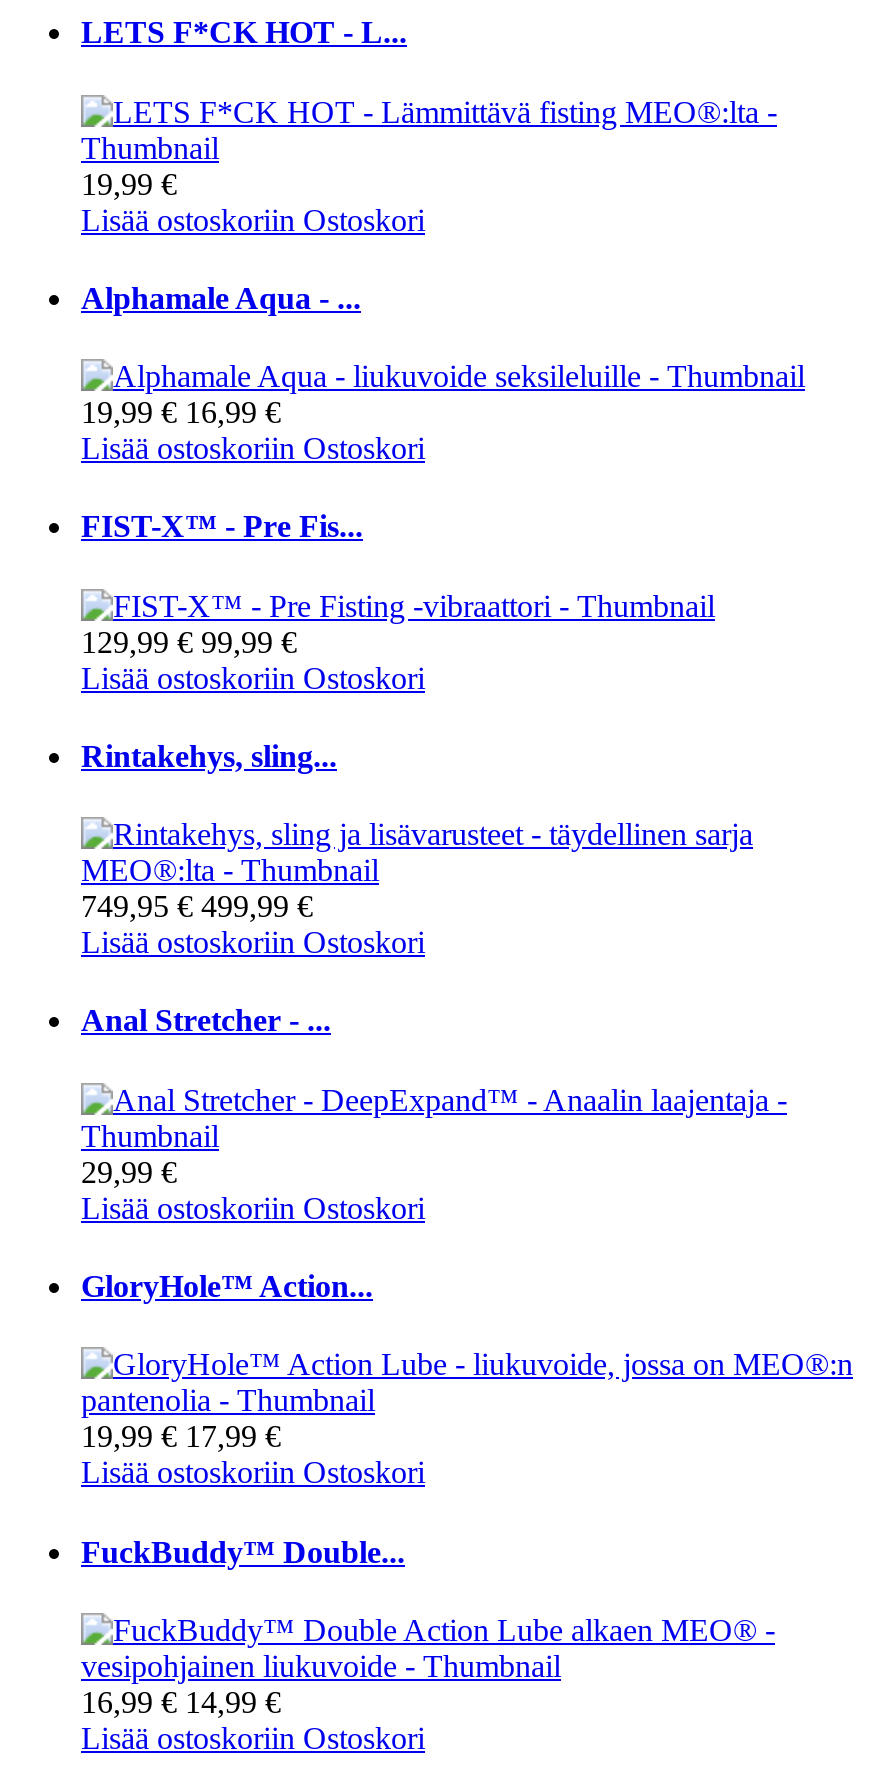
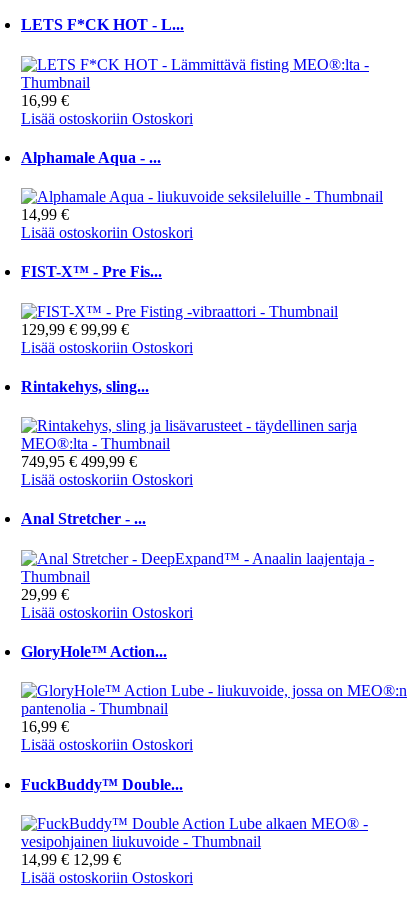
[81,166,177,200] 19,99 € -> [21,92,69,109] 16,99 €
[81,395,281,429] 19,99 €16,99 € -> [21,206,69,223] 14,99 €
[81,1420,281,1454] 19,99 €17,99 € -> [21,718,69,735] 16,99 €
[81,1685,281,1719] 16,99 €14,99 € -> [21,851,121,868] 14,99 €12,99 €

